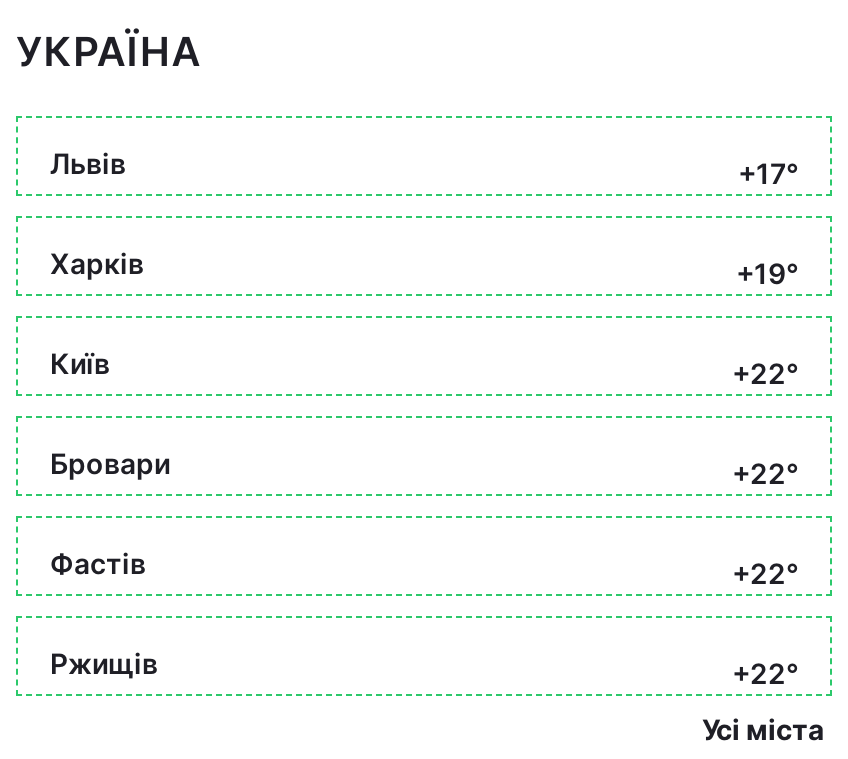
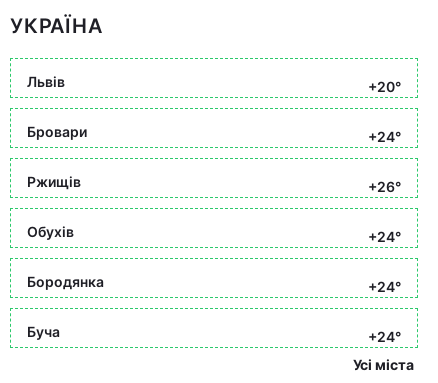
[50,156,798,390] +17° | Харків | +19° | Київ | +22° -> [368,78,401,95] +20°
[50,456,798,590] +22° | Фастів | +22° -> [368,128,401,145] +24°
moved [50,445,170,479] -> [27,122,87,139]: Бровари
moved [50,645,158,679] -> [27,172,81,189]: Ржищів
[732,656,798,690] +22° -> [27,178,401,345] +26° | Обухів | +24° | Бородянка | +24° | Буча | +24°

